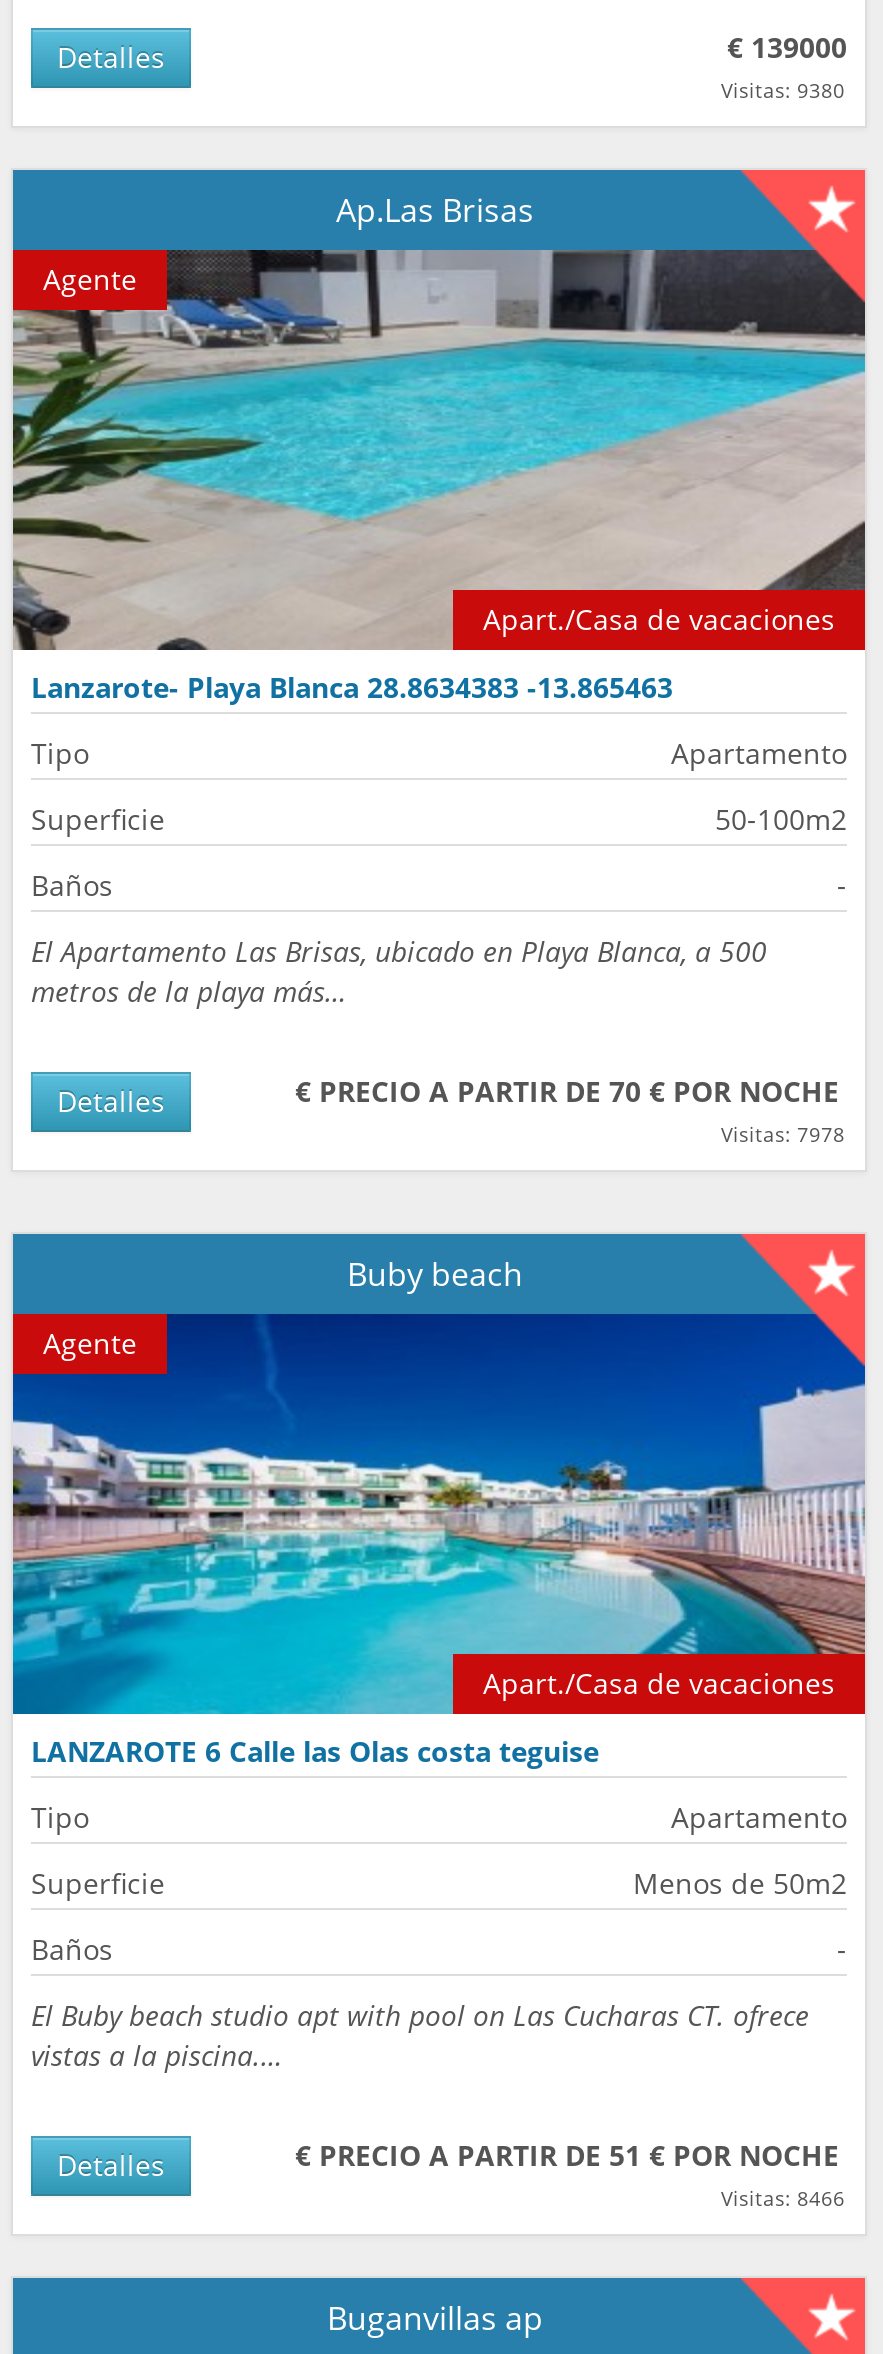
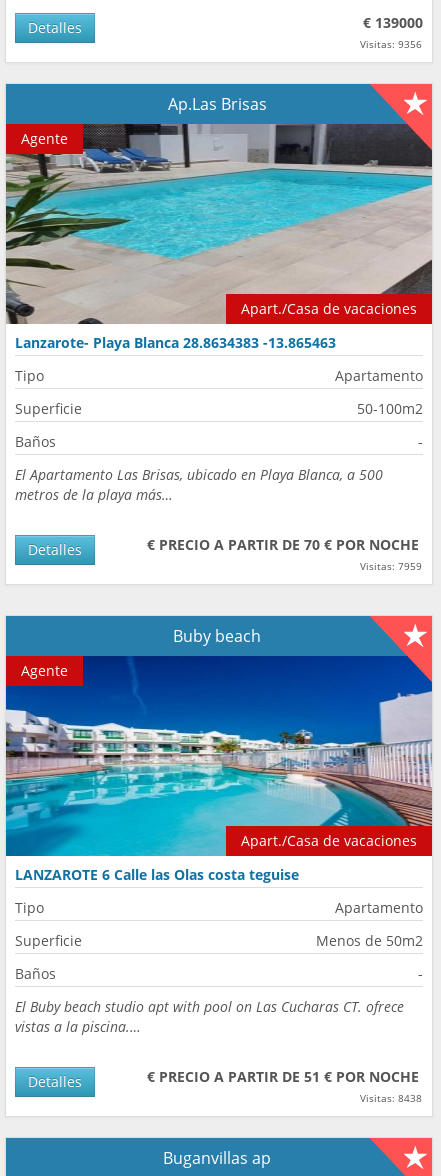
[721,76,845,104] Visitas: 9380 -> [360,37,422,51] Visitas: 9356
[721,1120,845,1148] Visitas: 7978 -> [360,559,422,573] Visitas: 7959
[721,2184,845,2212] Visitas: 8466 -> [360,1091,422,1105] Visitas: 8438

